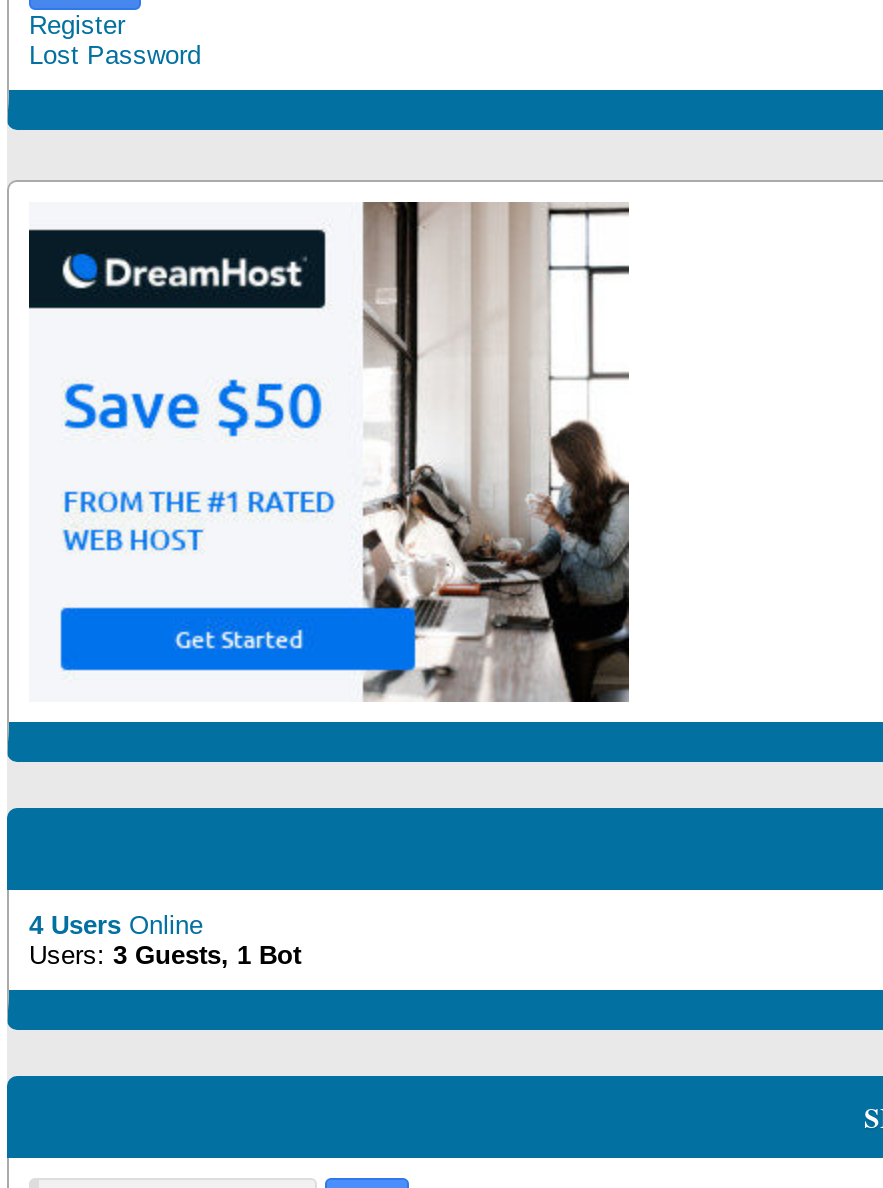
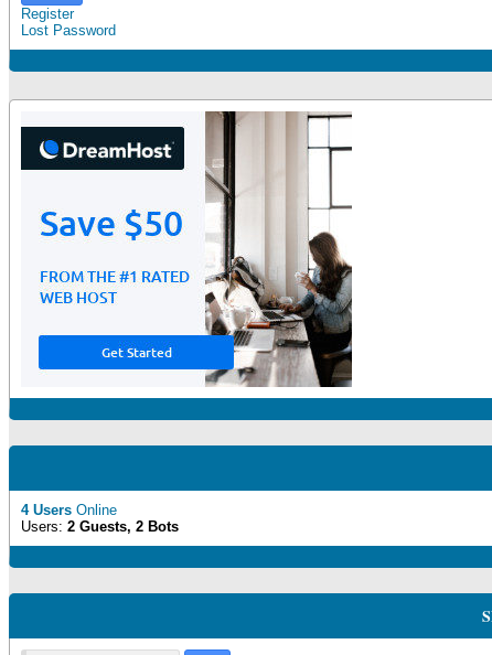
[29,940,301,970] Users: 3 Guests, 1 Bot -> [21,518,179,535] Users: 2 Guests, 2 Bots

